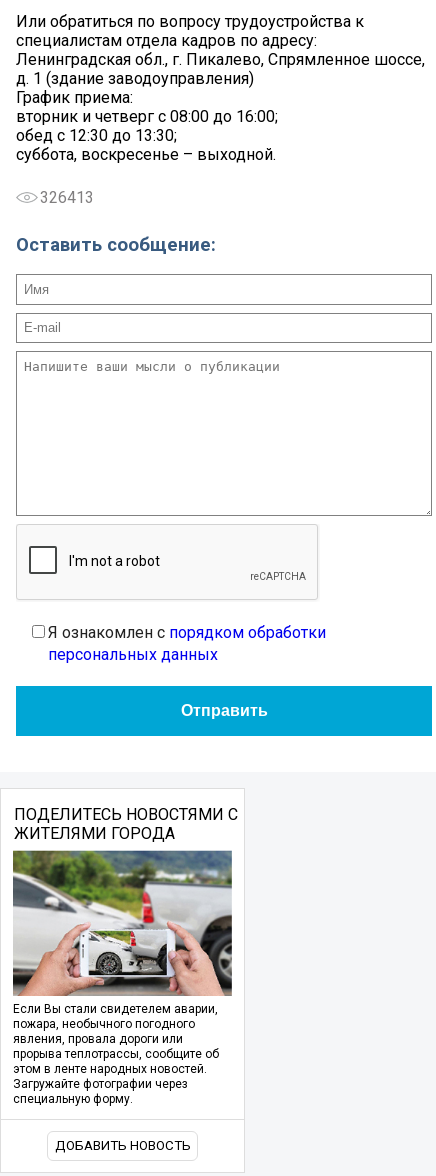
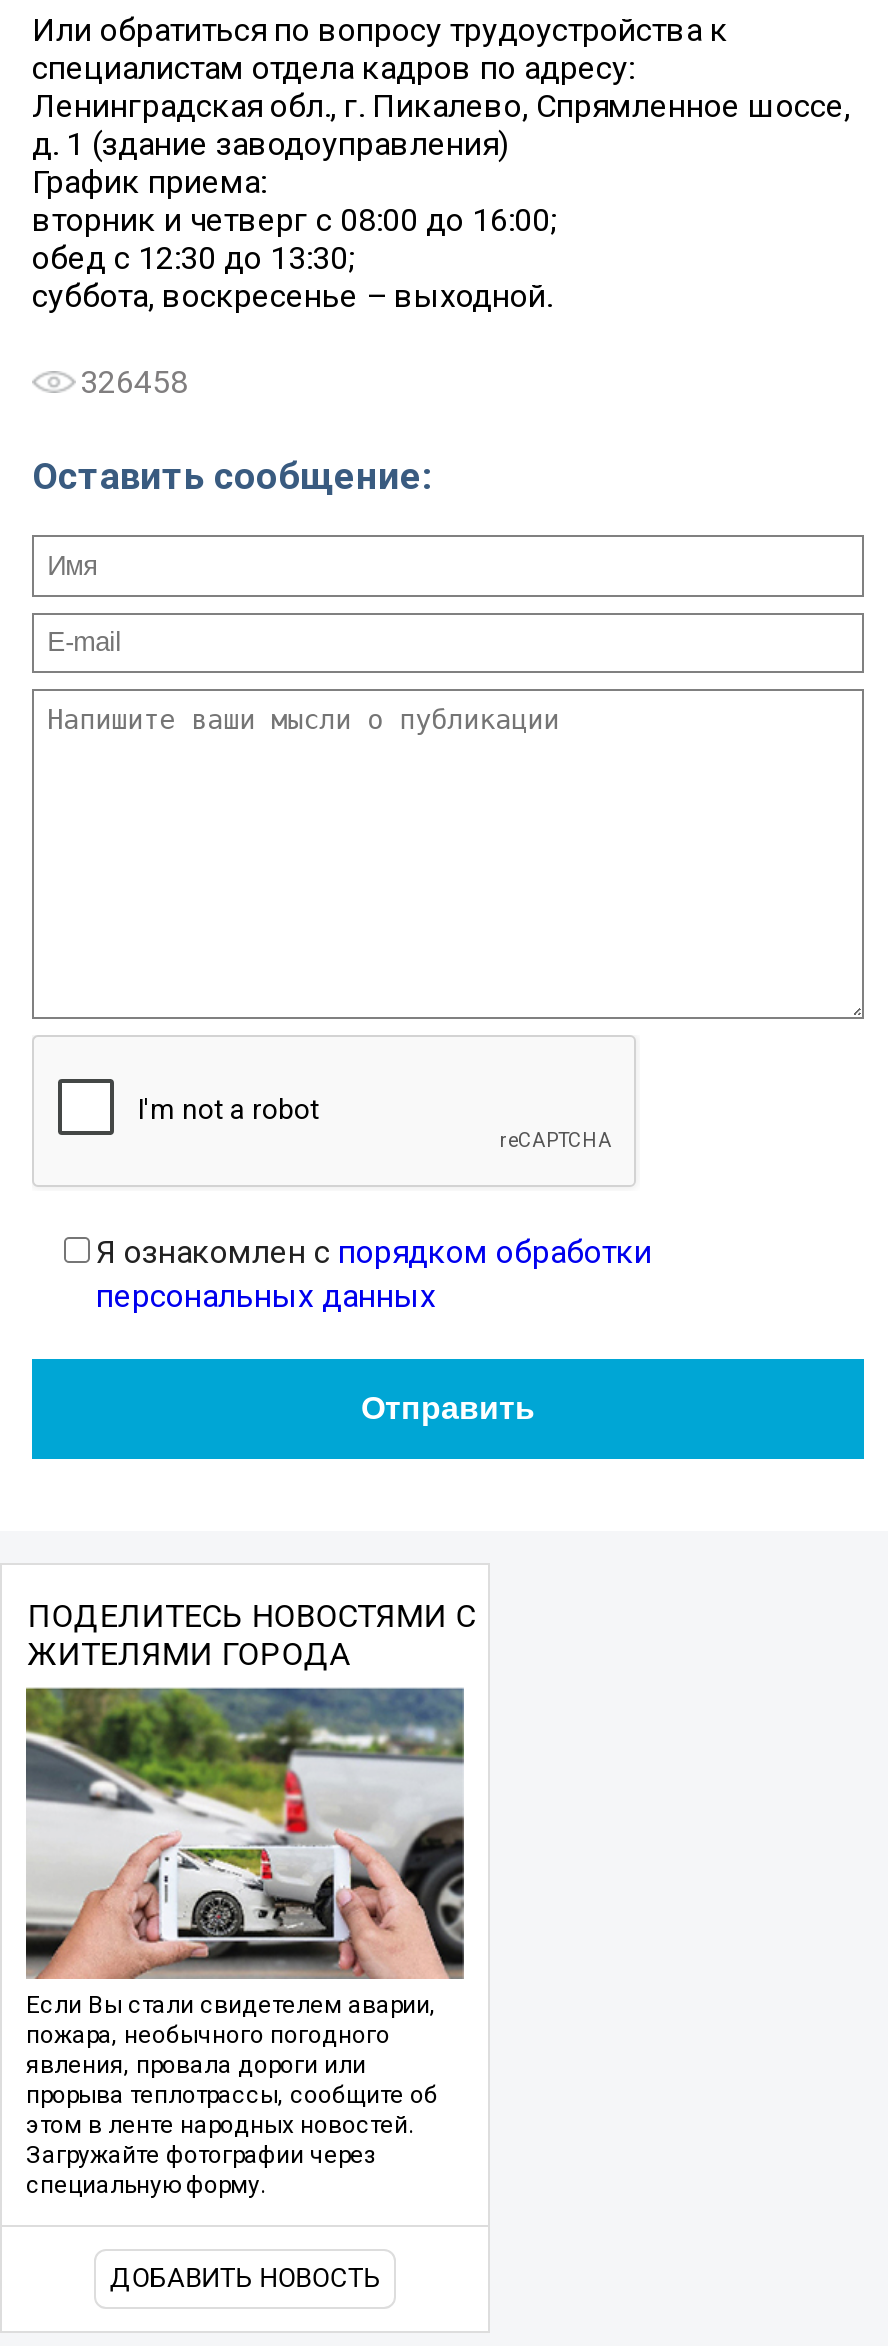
[40,188,94,207] 326413 -> [80,363,188,401] 326458

